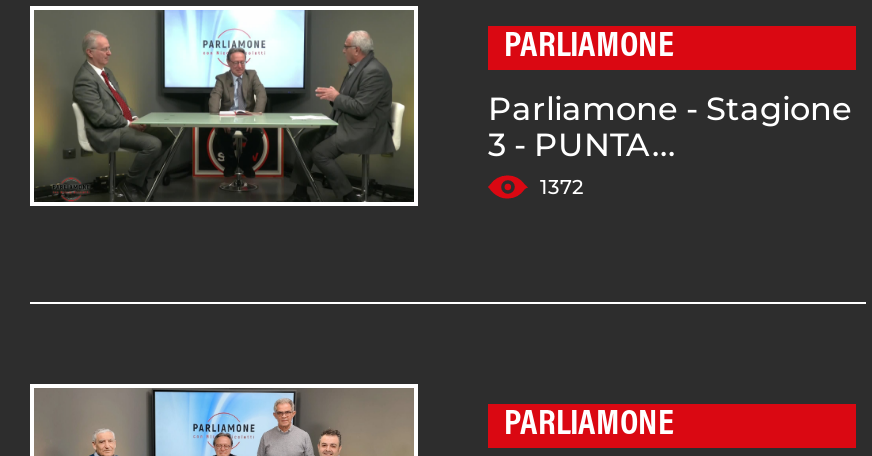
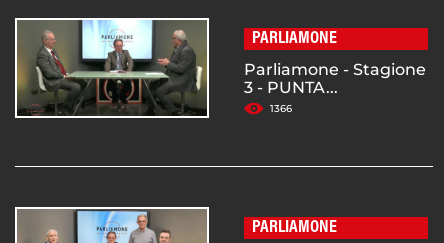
[528,174,584,200] 1372 -> [264,102,292,115] 1366

